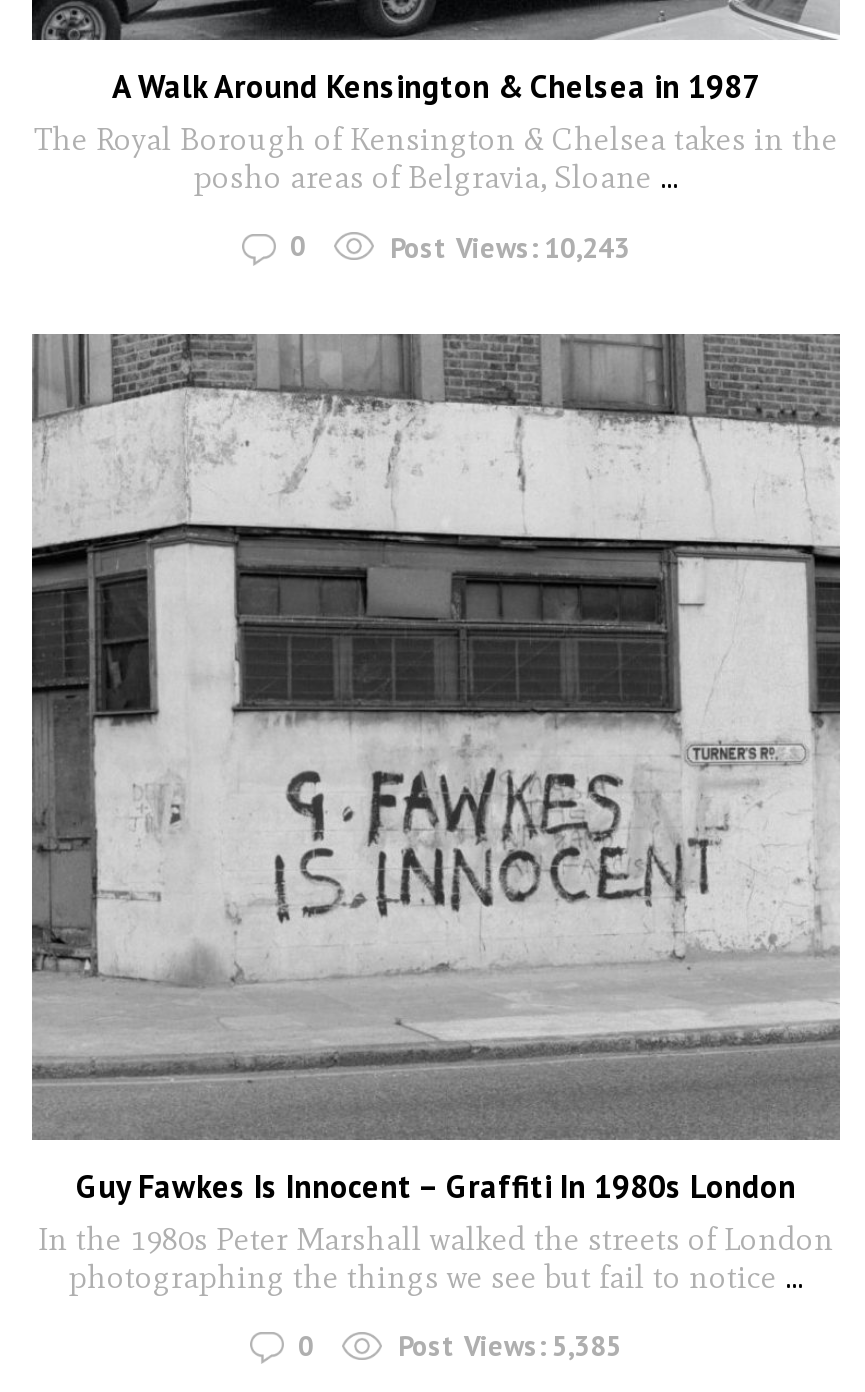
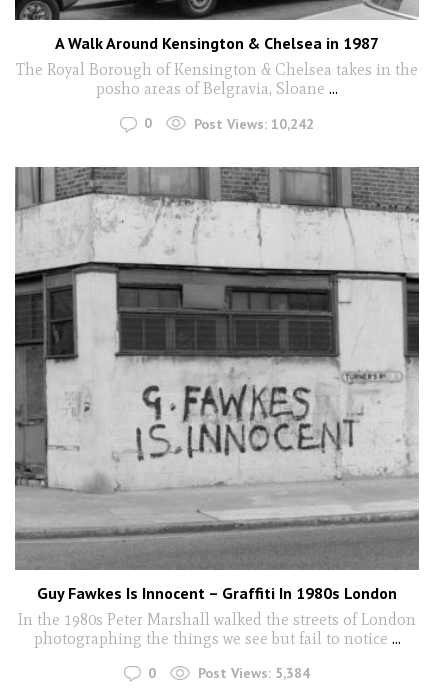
[390,229,630,265] Post Views: 10,243 -> [194,115,314,133] Post Views: 10,242
[398,1329,622,1365] Post Views: 5,385 -> [198,664,310,682] Post Views: 5,384

